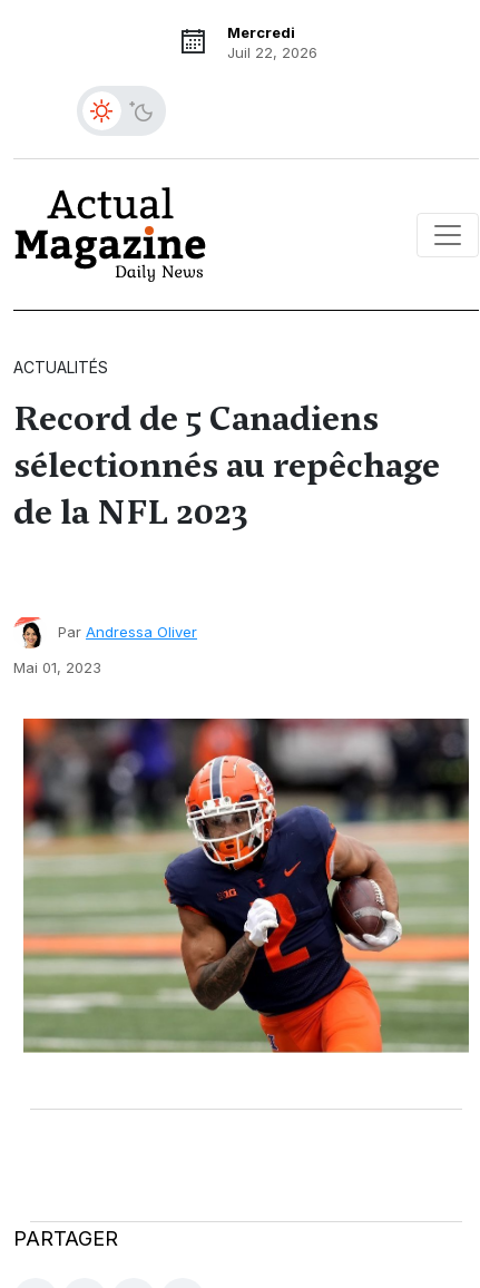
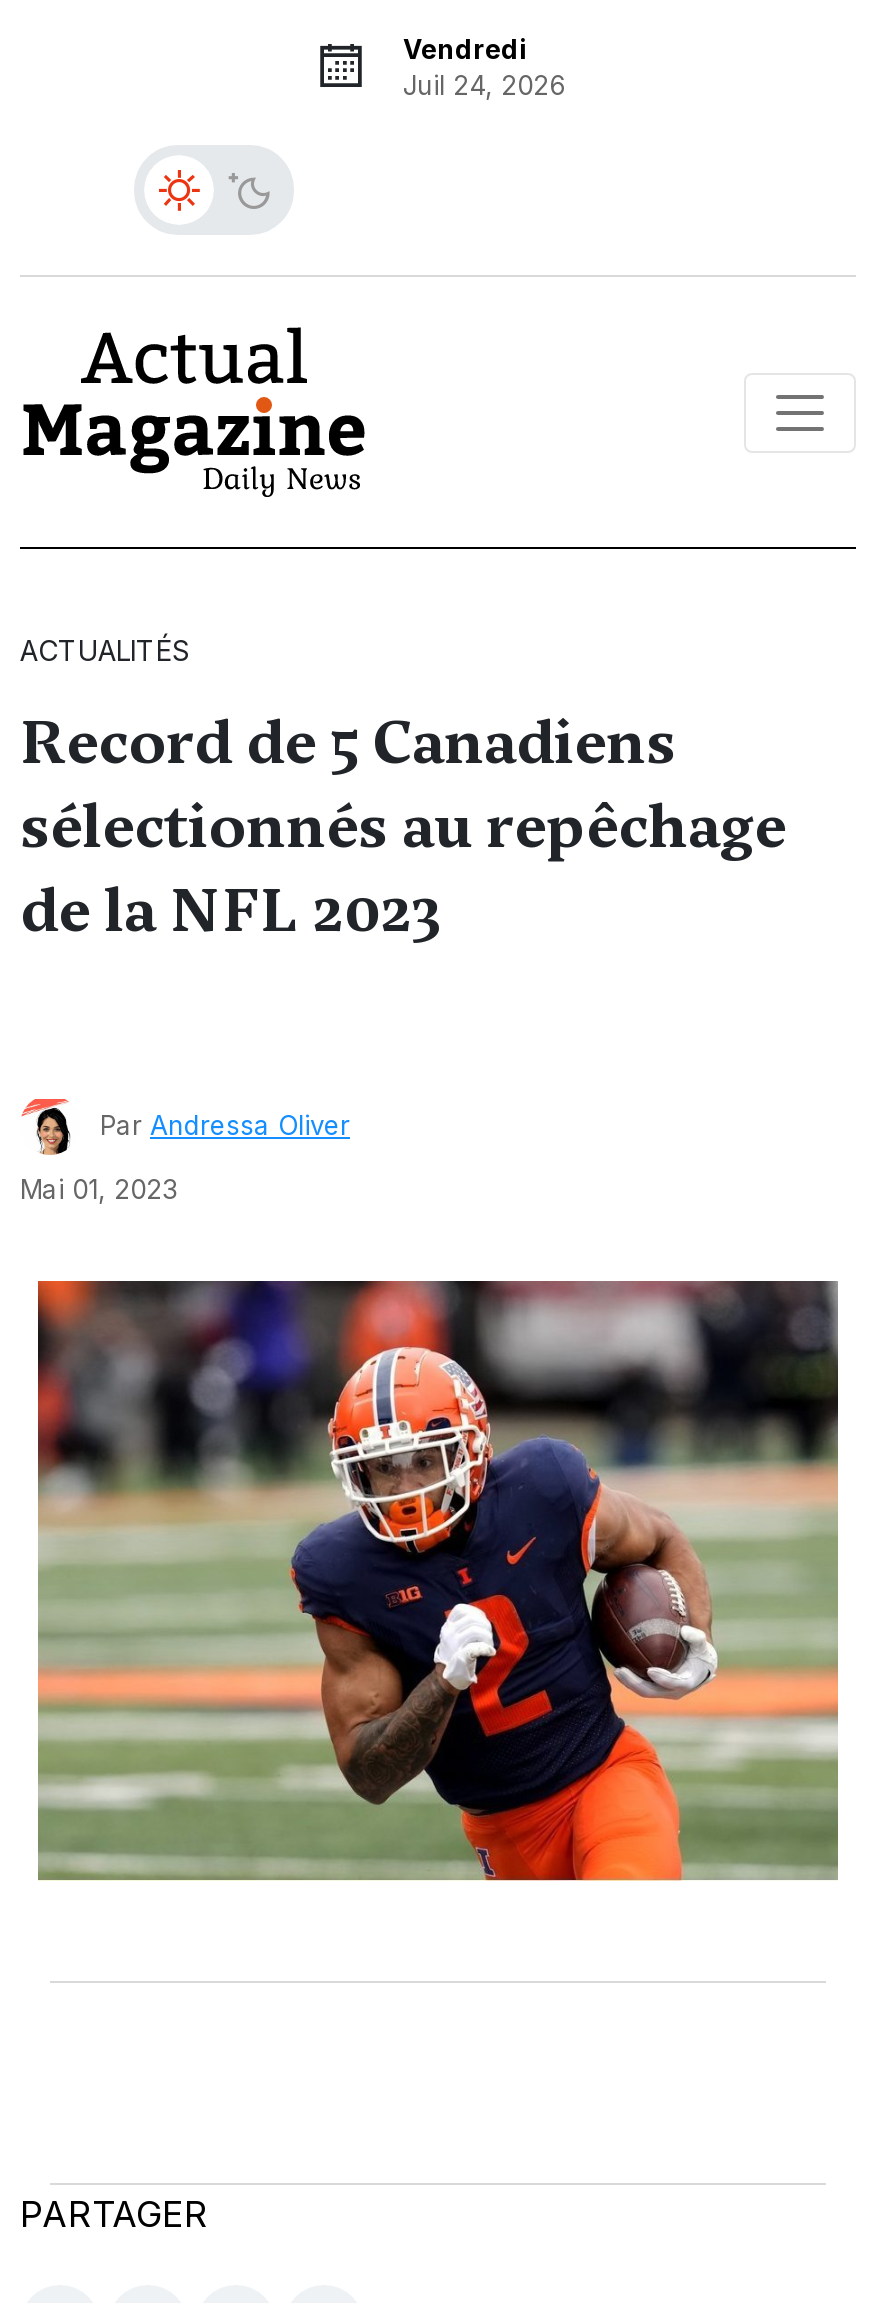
[227,23,317,61] Mercredi | Juil 22, 2026 -> [403,33,565,101] Vendredi | Juil 24, 2026

